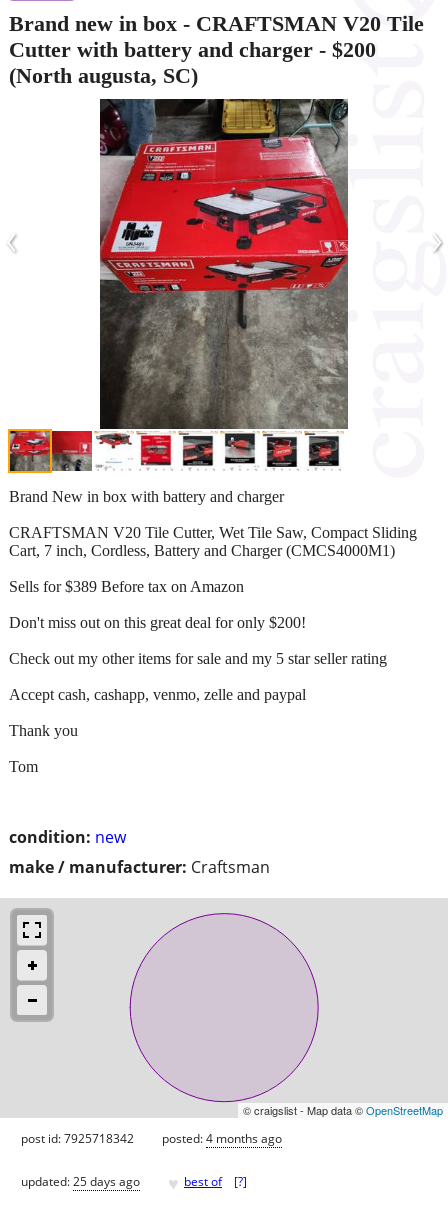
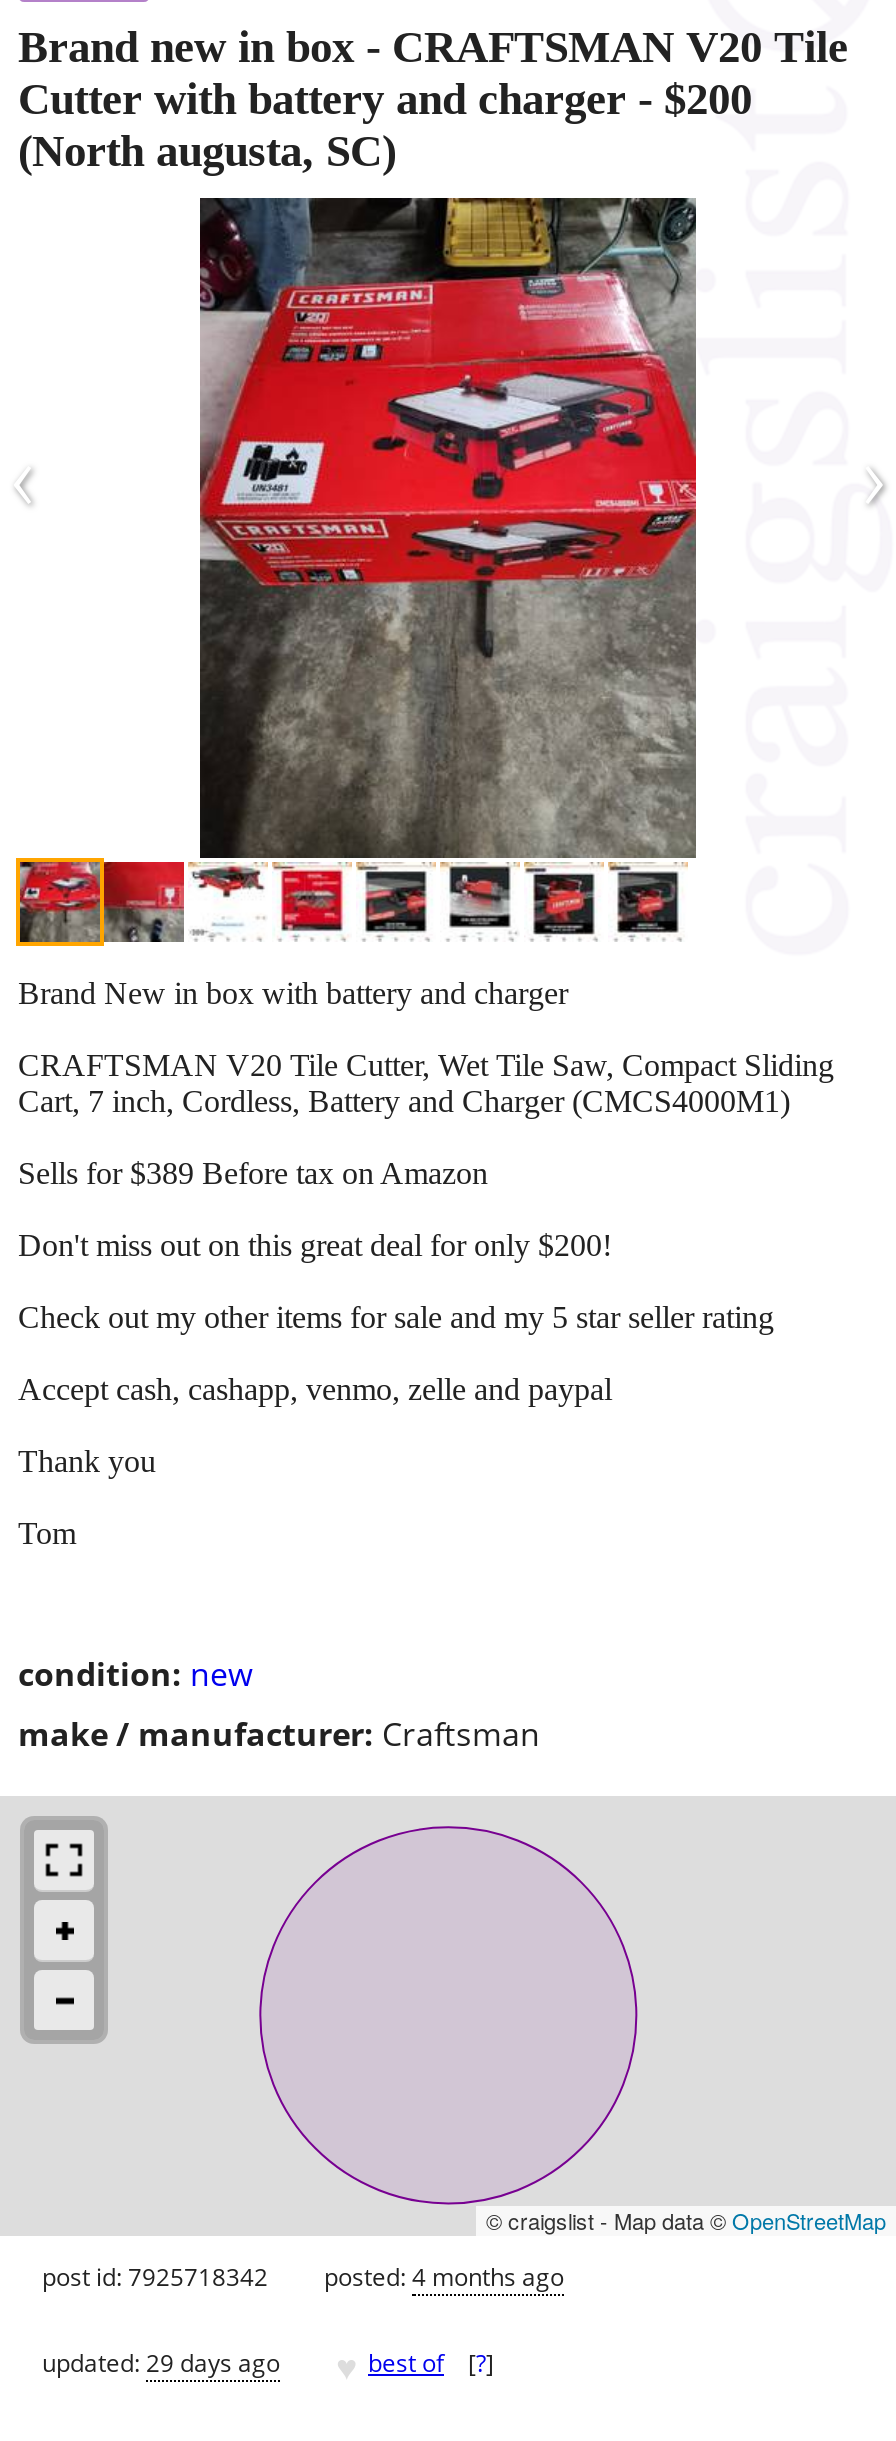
[21,1173,140,1190] updated: 25 days ago -> [42,2346,280,2380] updated: 29 days ago

